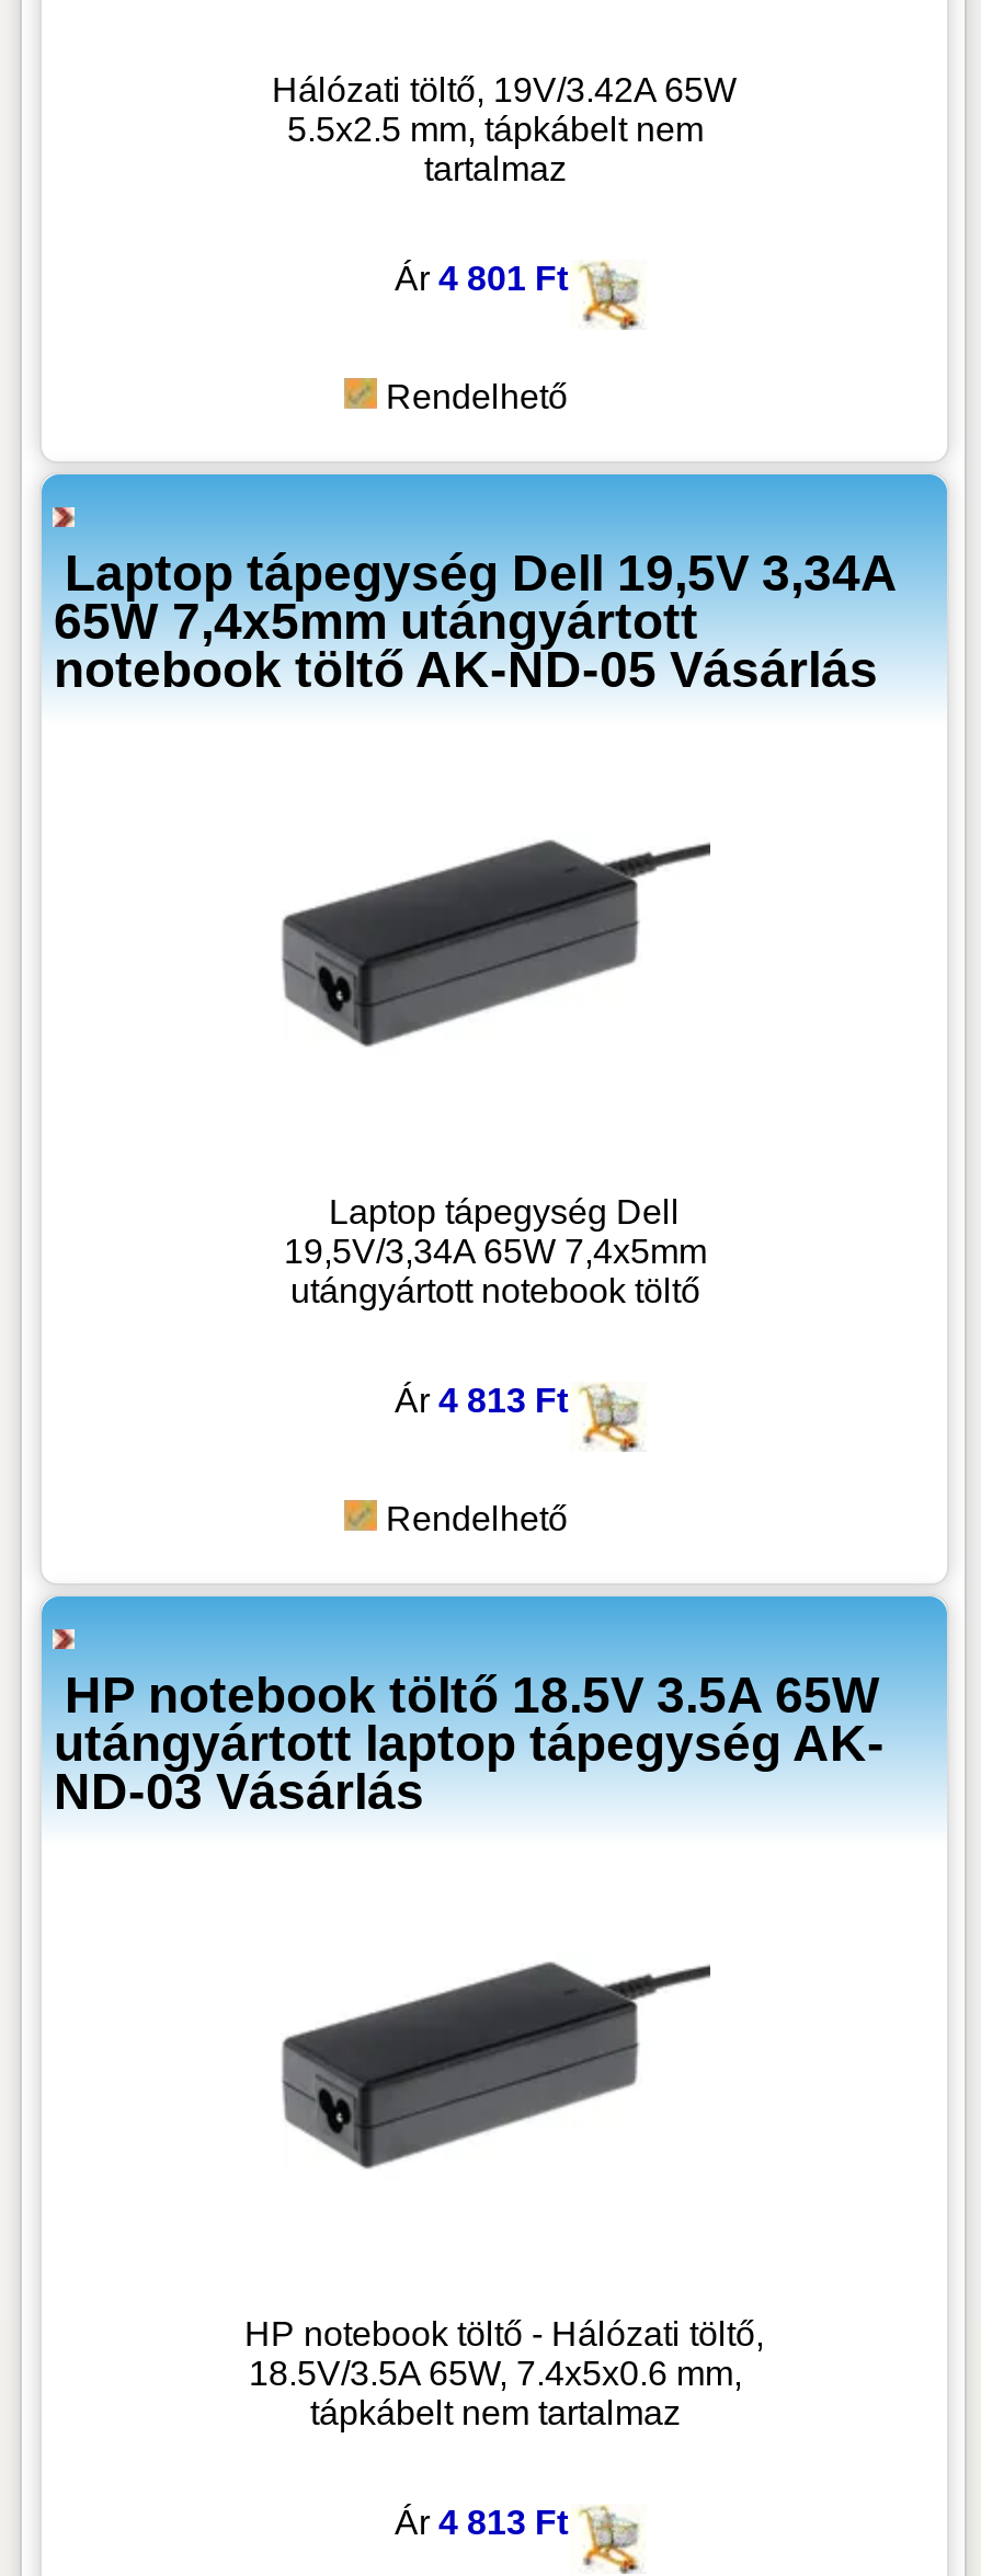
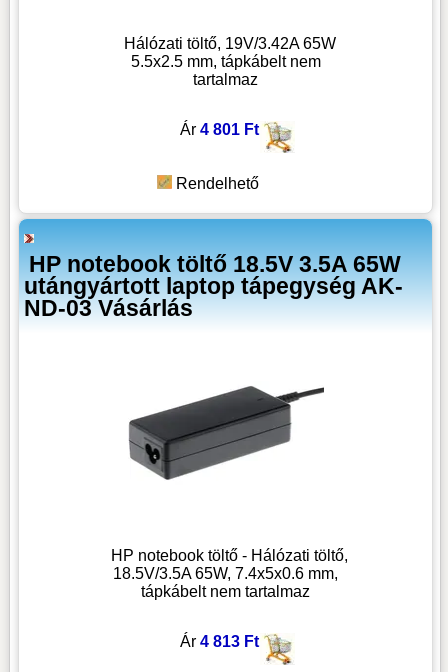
[54,544,896,698] Laptop tápegység Dell 19,5V 3,34A | 65W 7,4x5mm utángyártott | notebook töltő AK-ND-05 Vásárlás -> none
[284,1193,707,1537] Laptop tápegység Dell | 19,5V/3,34A 65W 7,4x5mm | utángyártott notebook töltő | Ár 4 813 Ft | Rendelhető -> none

